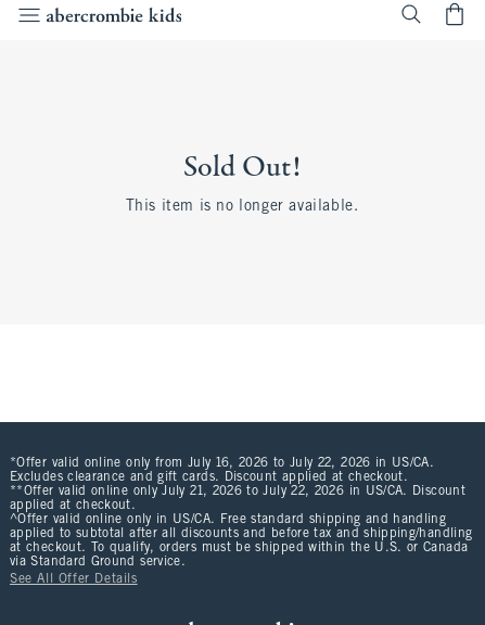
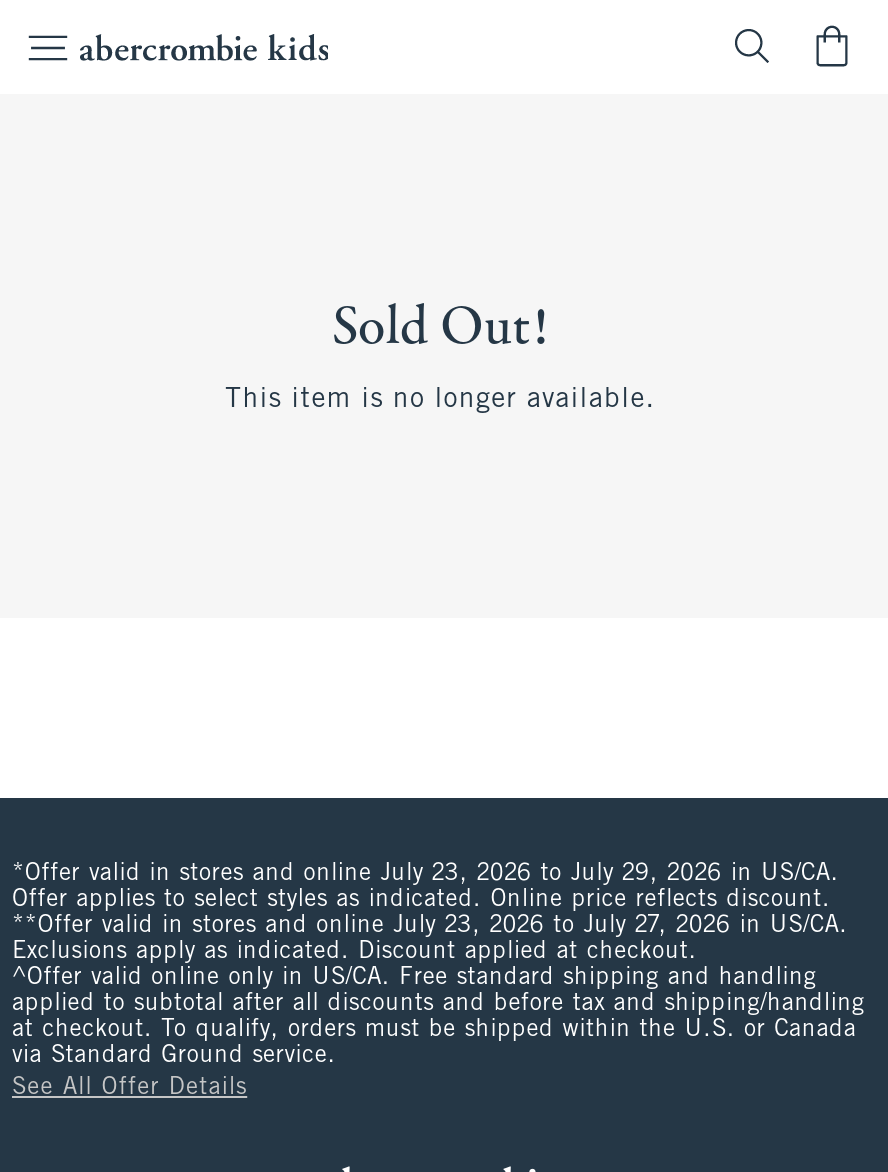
[10,457,465,512] *Offer valid online only from July 16, 2026 to July 22, 2026 in US/CA. | Excludes clearance and gift cards. Discount applied at checkout. | **Offer valid online only July 21, 2026 to July 22, 2026 in US/CA. Discount | applied at checkout. -> [12,862,848,964] *Offer valid in stores and online July 23, 2026 to July 29, 2026 in US/CA. | Offer applies to select styles as indicated. Online price reflects discount. | **Offer valid in stores and online July 23, 2026 to July 27, 2026 in US/CA. | Exclusions apply as indicated. Discount applied at checkout.

